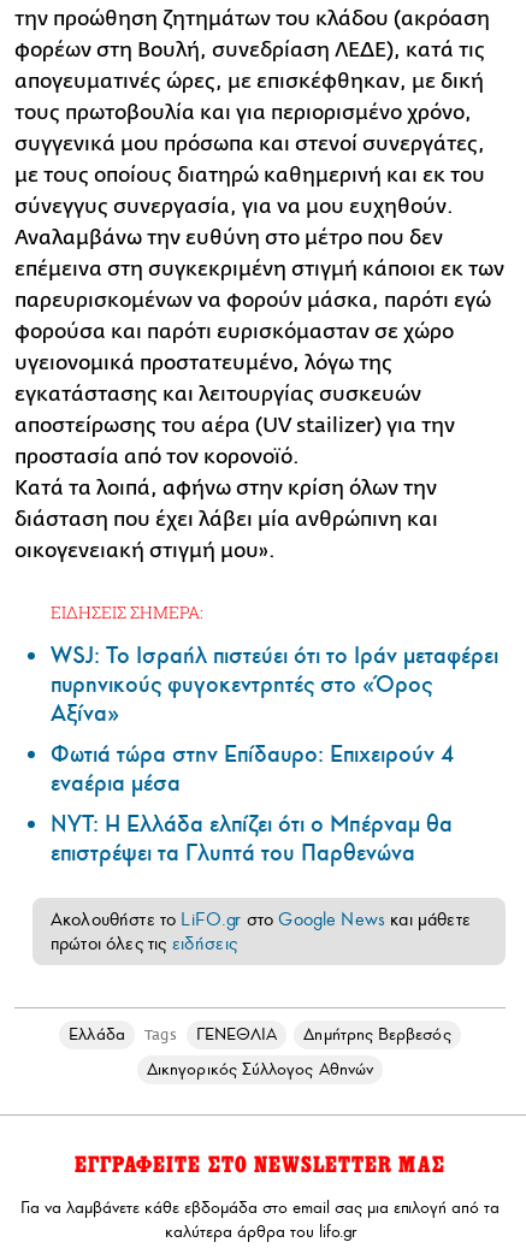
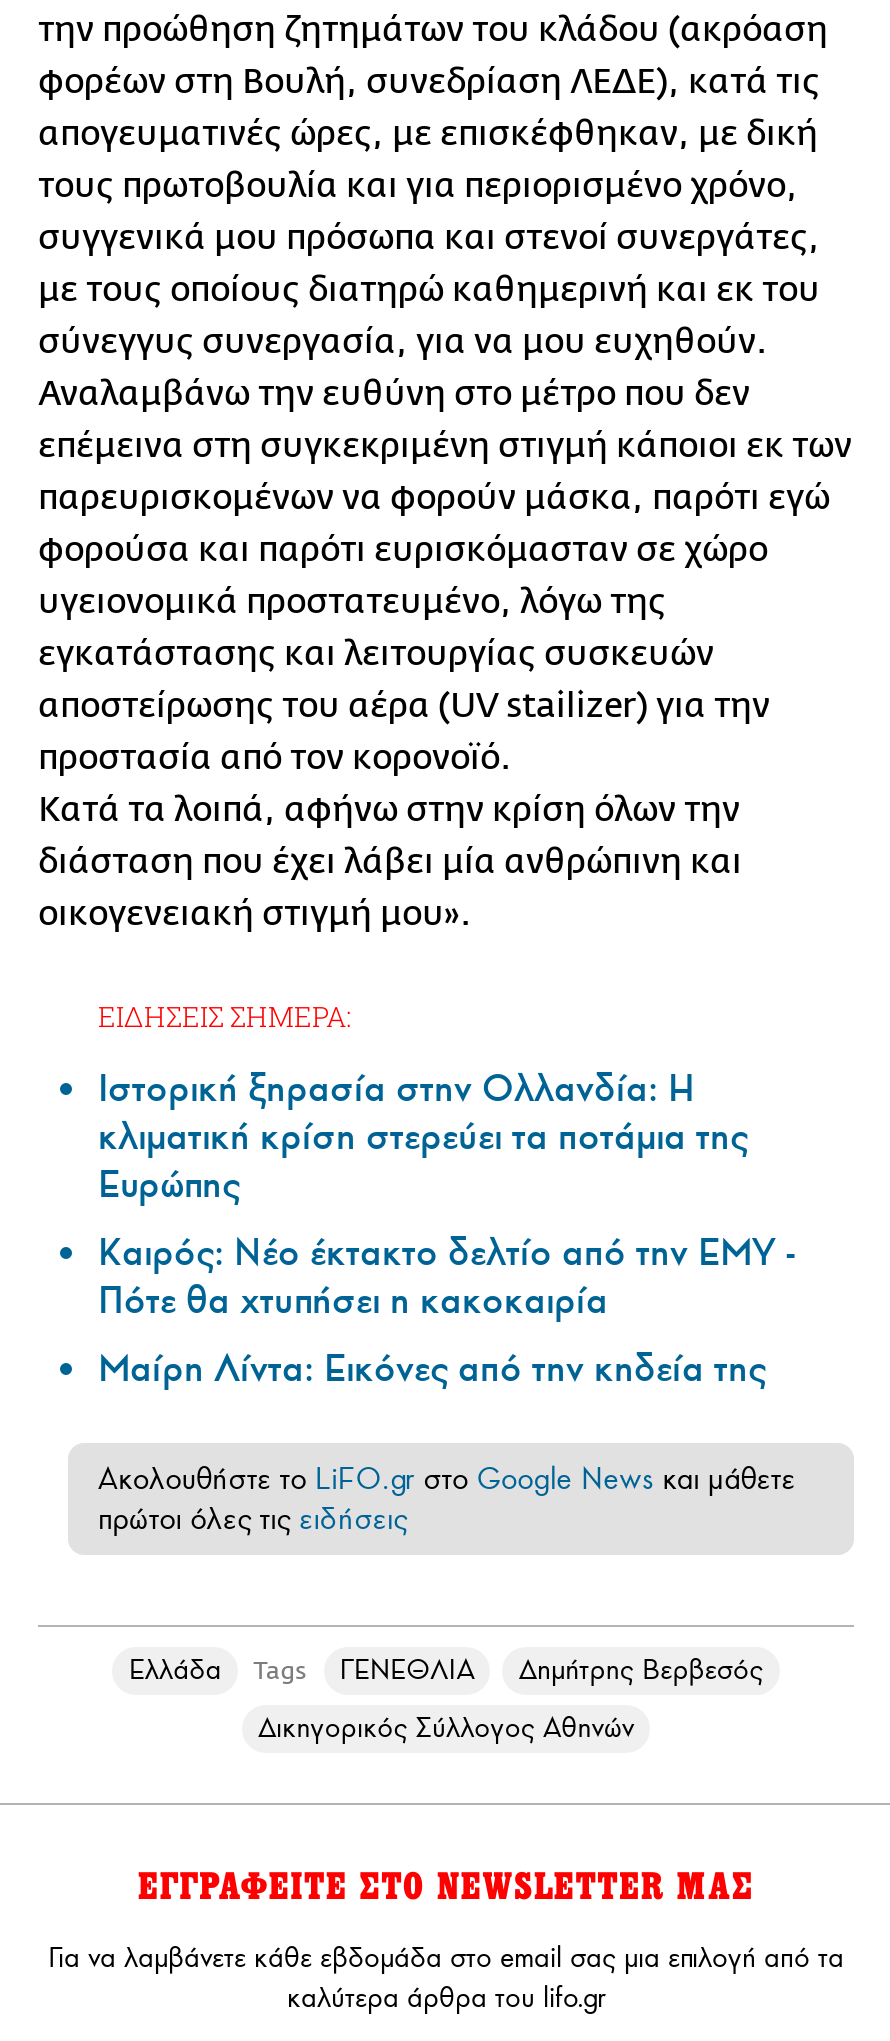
[51,641,498,867] WSJ: Το Ισραήλ πιστεύει ότι το Ιράν μεταφέρει | πυρηνικούς φυγοκεντρητές στο «Όρος | Αξίνα» | Φωτιά τώρα στην Επίδαυρο: Επιχειρούν 4 | εναέρια μέσα | NYT: Η Ελλάδα ελπίζει ότι ο Μπέρναμ θα | επιστρέψει τα Γλυπτά του Παρθενώνα -> [98,1064,796,1392] Ιστορική ξηρασία στην Ολλανδία: Η | κλιματική κρίση στερεύει τα ποτάμια της | Ευρώπης | Καιρός: Νέο έκτακτο δελτίο από την ΕΜΥ - | Πότε θα χτυπήσει η κακοκαιρία | Μαίρη Λίντα: Εικόνες από την κηδεία της

